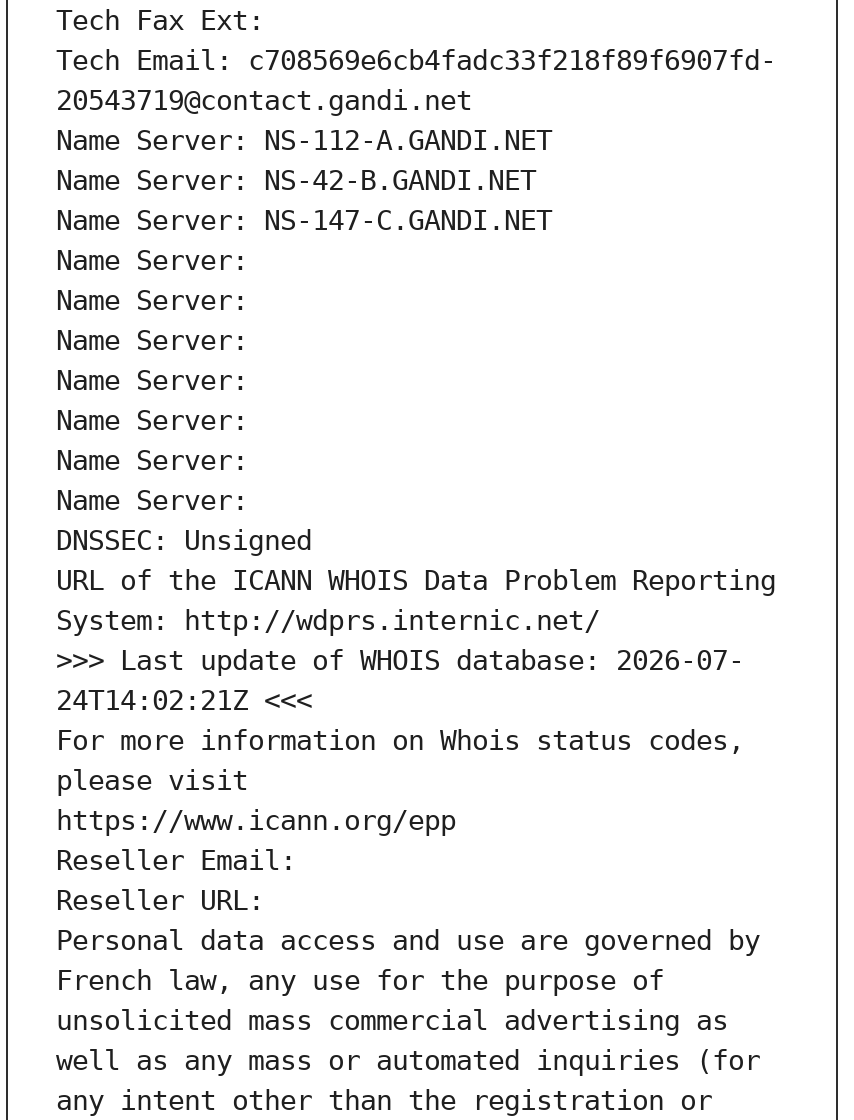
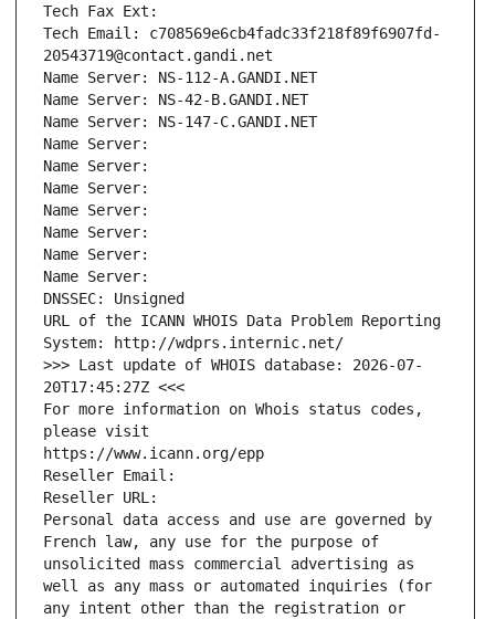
[56,685,312,717] 24T14:02:21Z <<< -> [43,378,184,396] 20T17:45:27Z <<<

